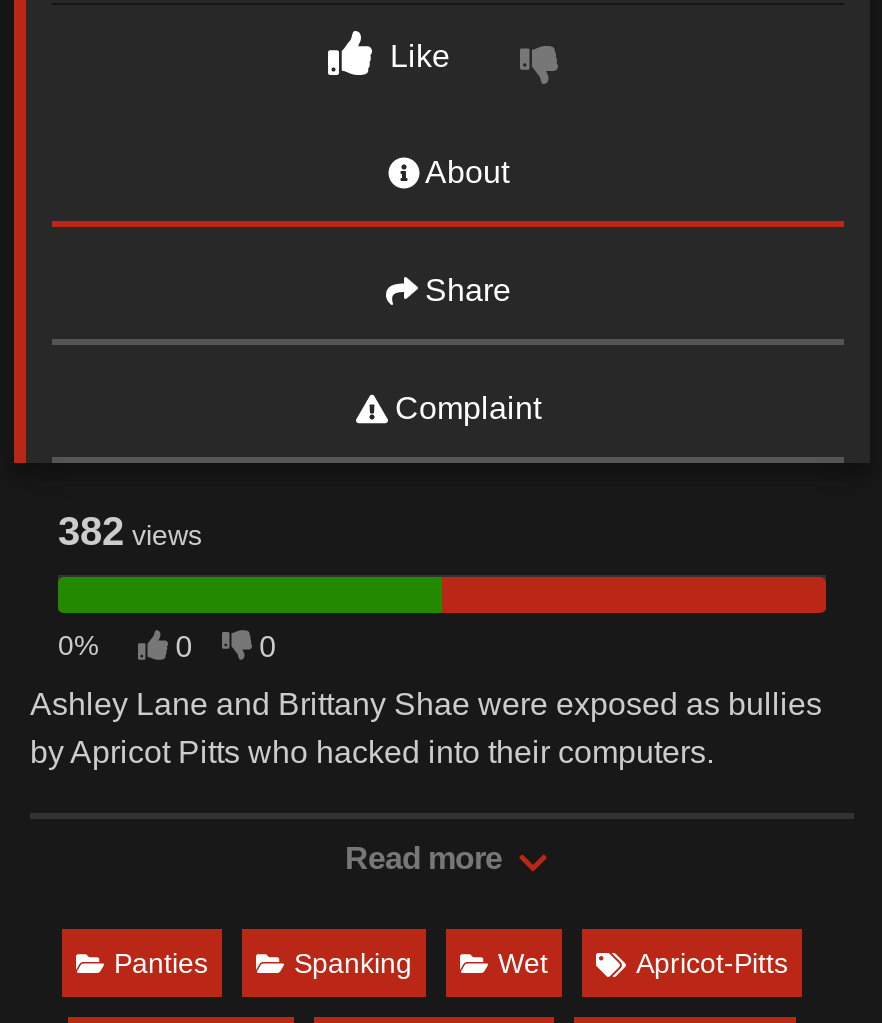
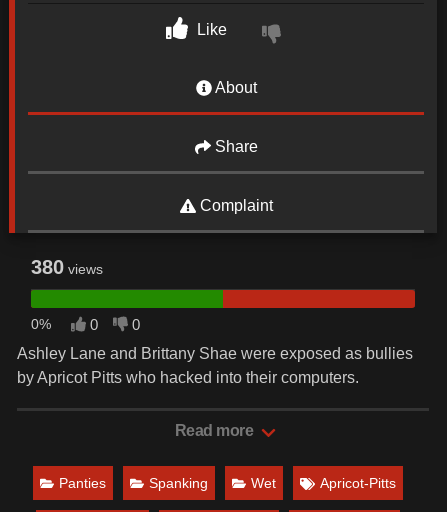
[58,508,202,552] 382 views -> [31,256,103,278] 380 views

